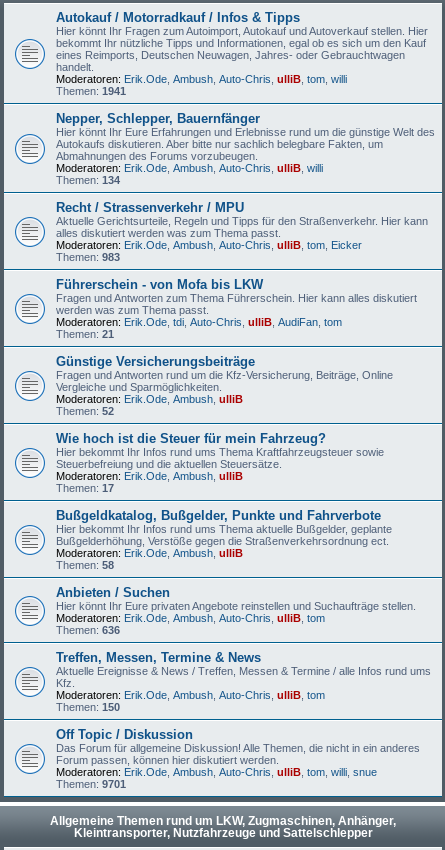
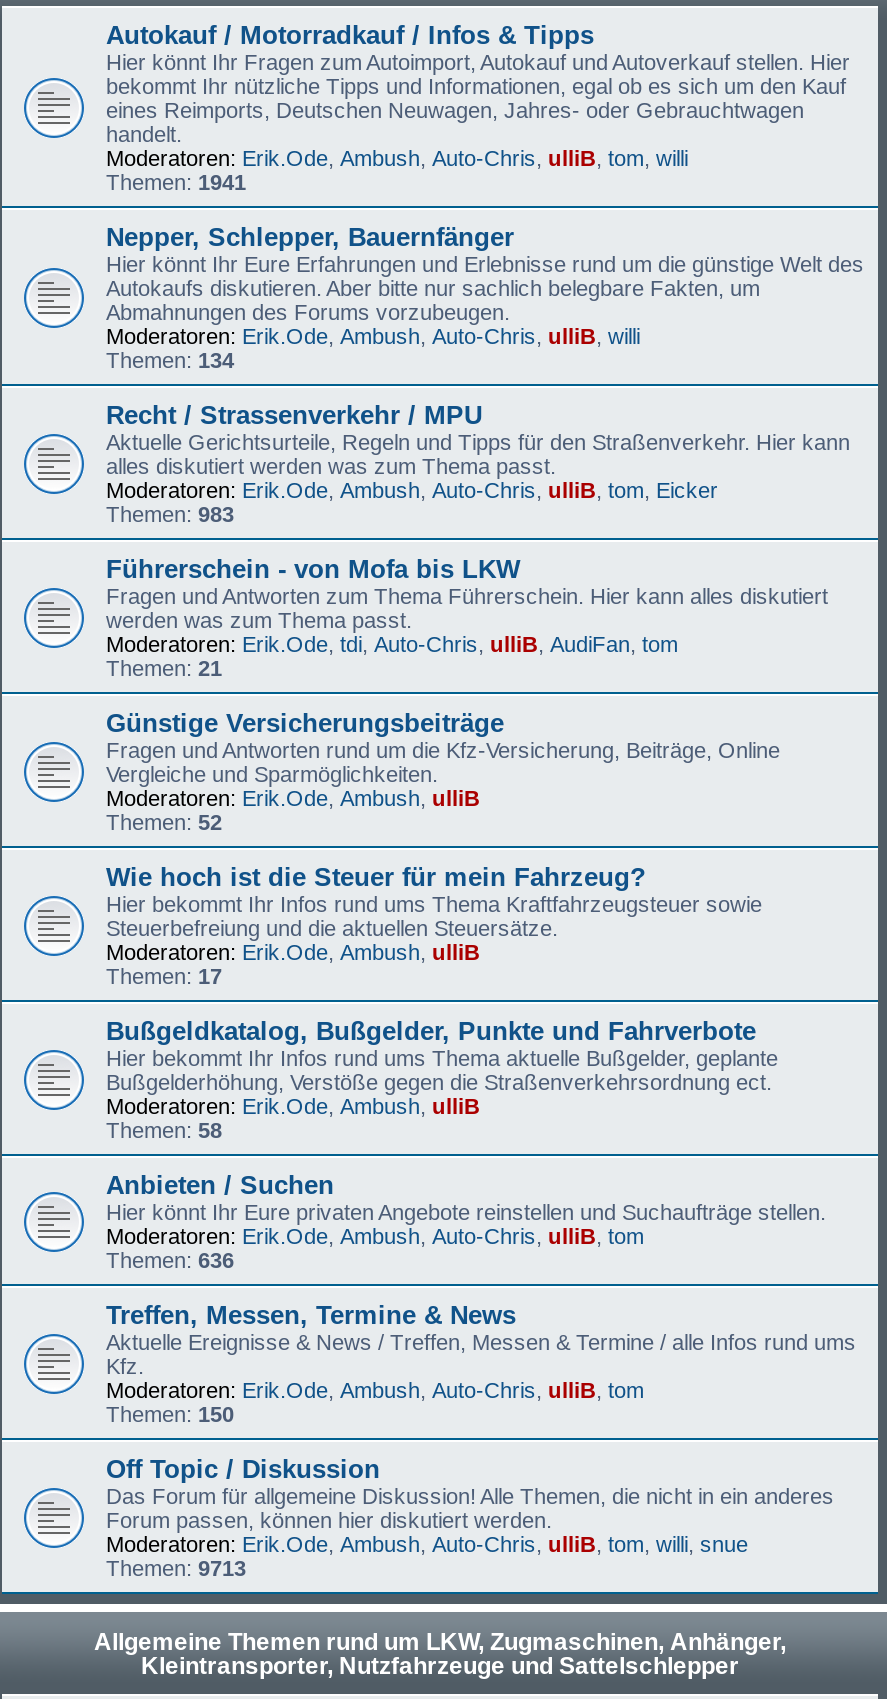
[56,778,126,790] Themen: 9701 -> [106,1556,246,1580] Themen: 9713

